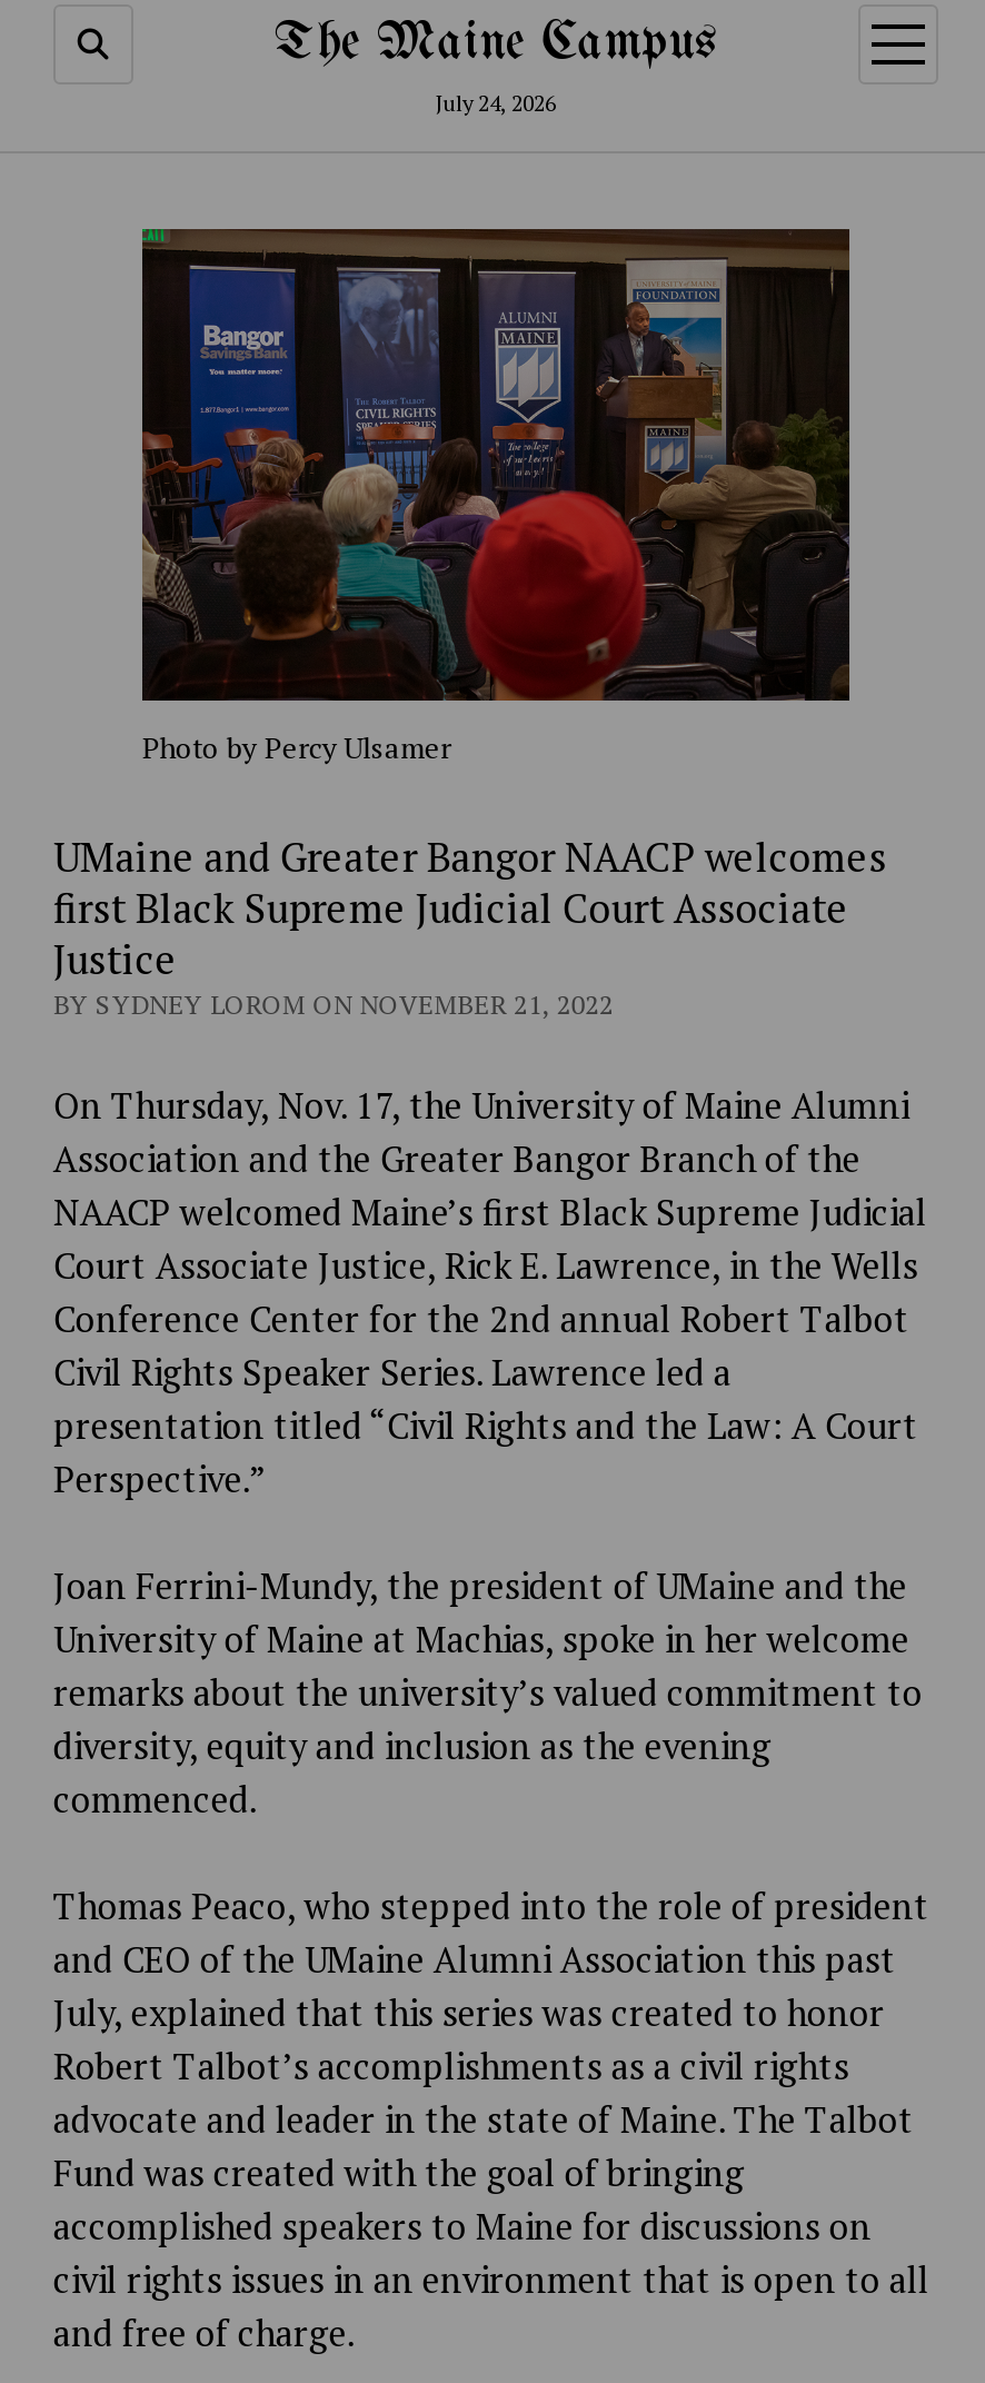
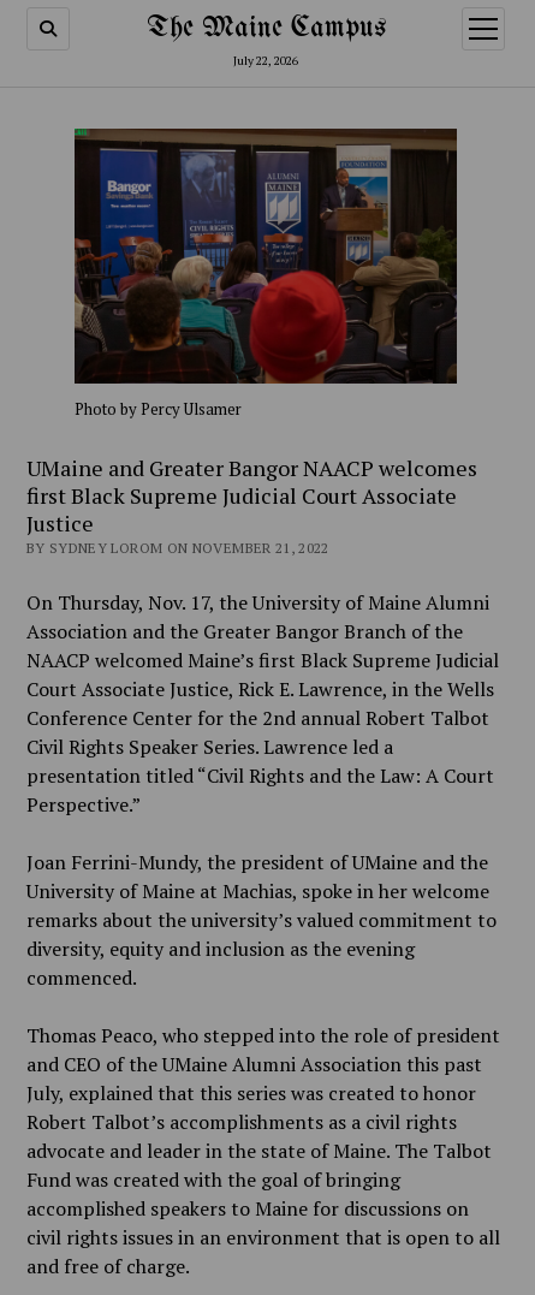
[436,89,556,118] July 24, 2026 -> [233,53,298,69] July 22, 2026

